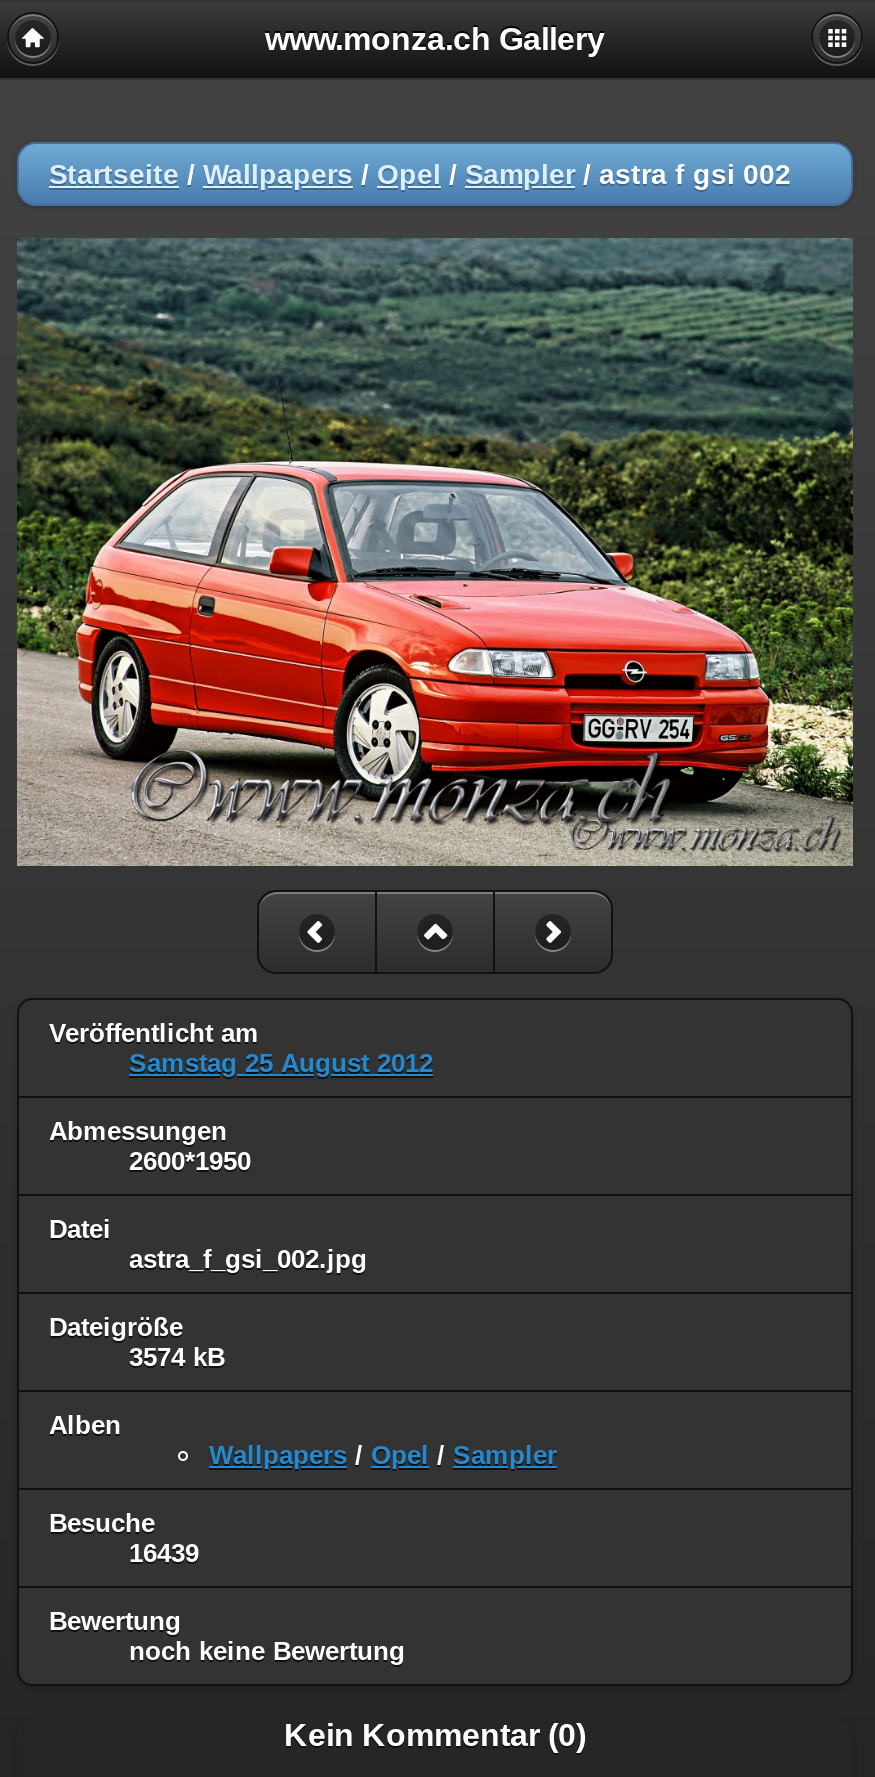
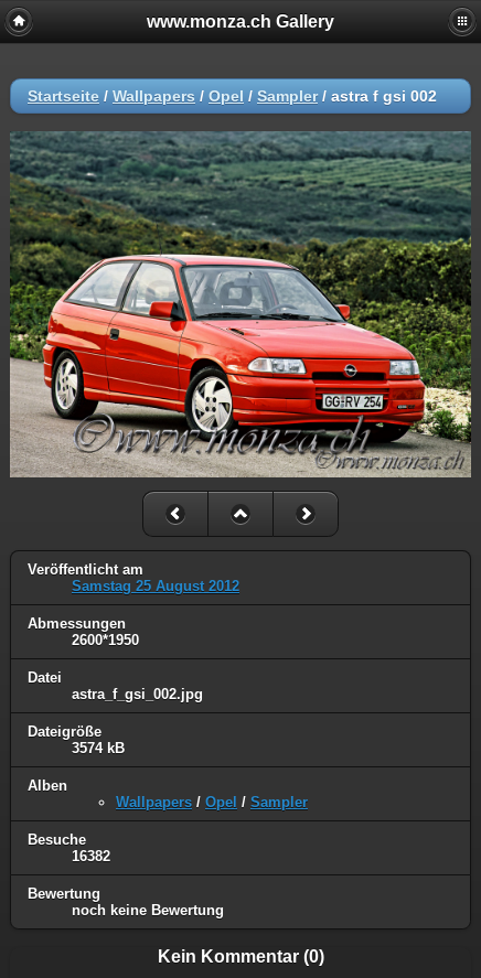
[129,1538,199,1568] 16439 -> [72,848,110,864] 16382

